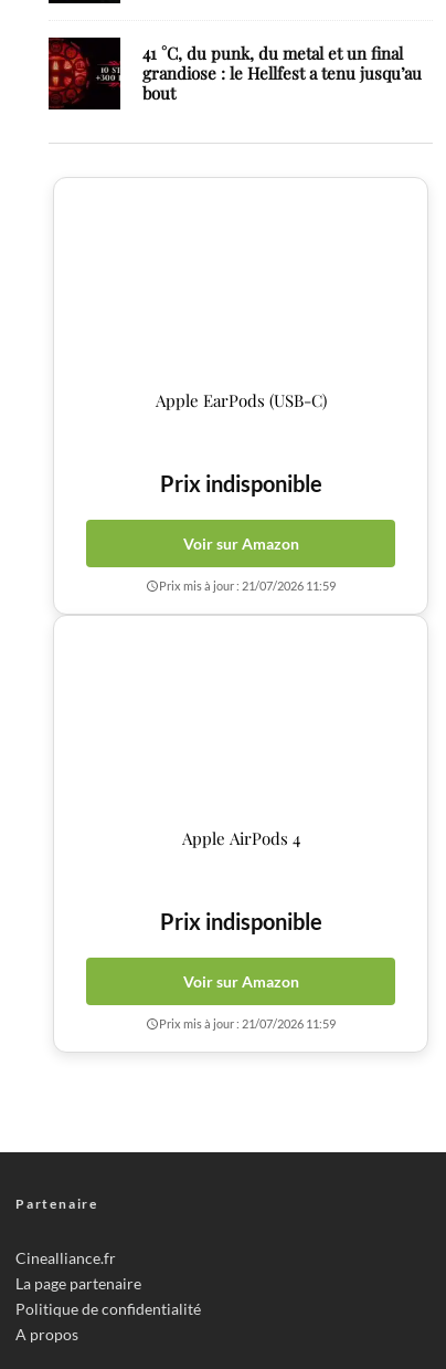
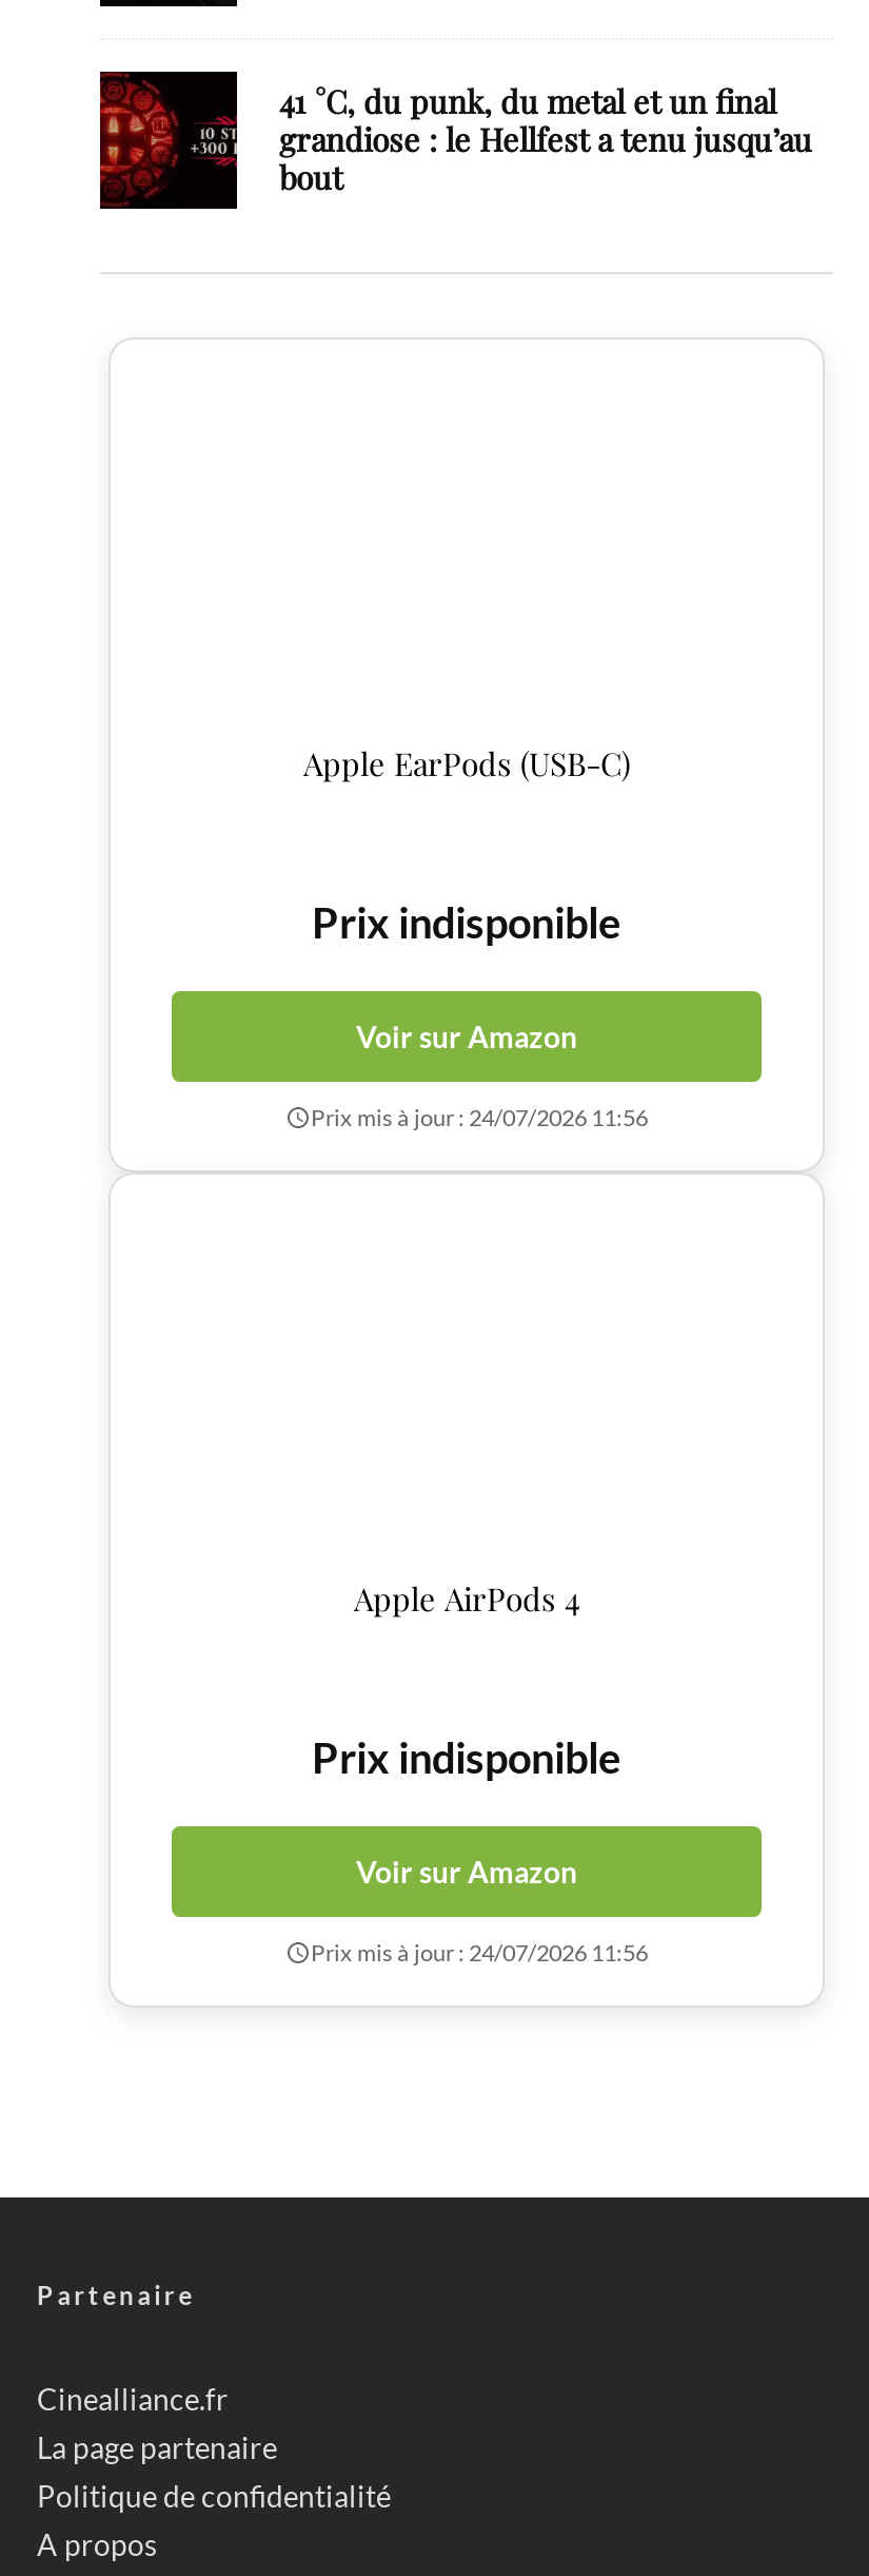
[159,578,336,592] Prix mis à jour : 21/07/2026 11:59 -> [311,1103,648,1130] Prix mis à jour : 24/07/2026 11:56
[159,1016,336,1030] Prix mis à jour : 21/07/2026 11:59 -> [311,1938,648,1965] Prix mis à jour : 24/07/2026 11:56

